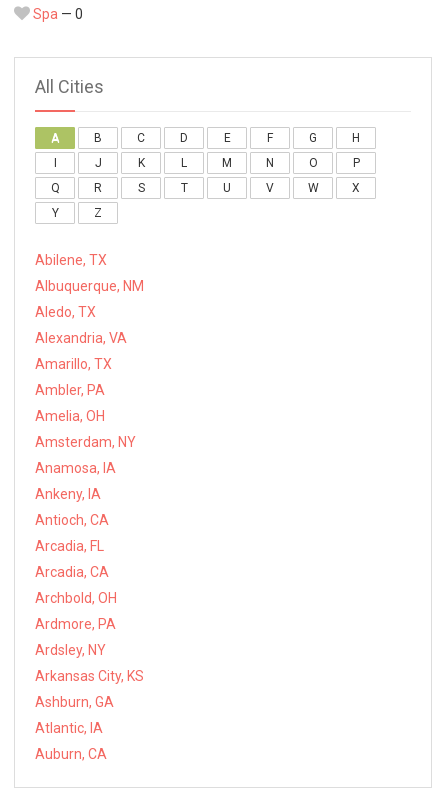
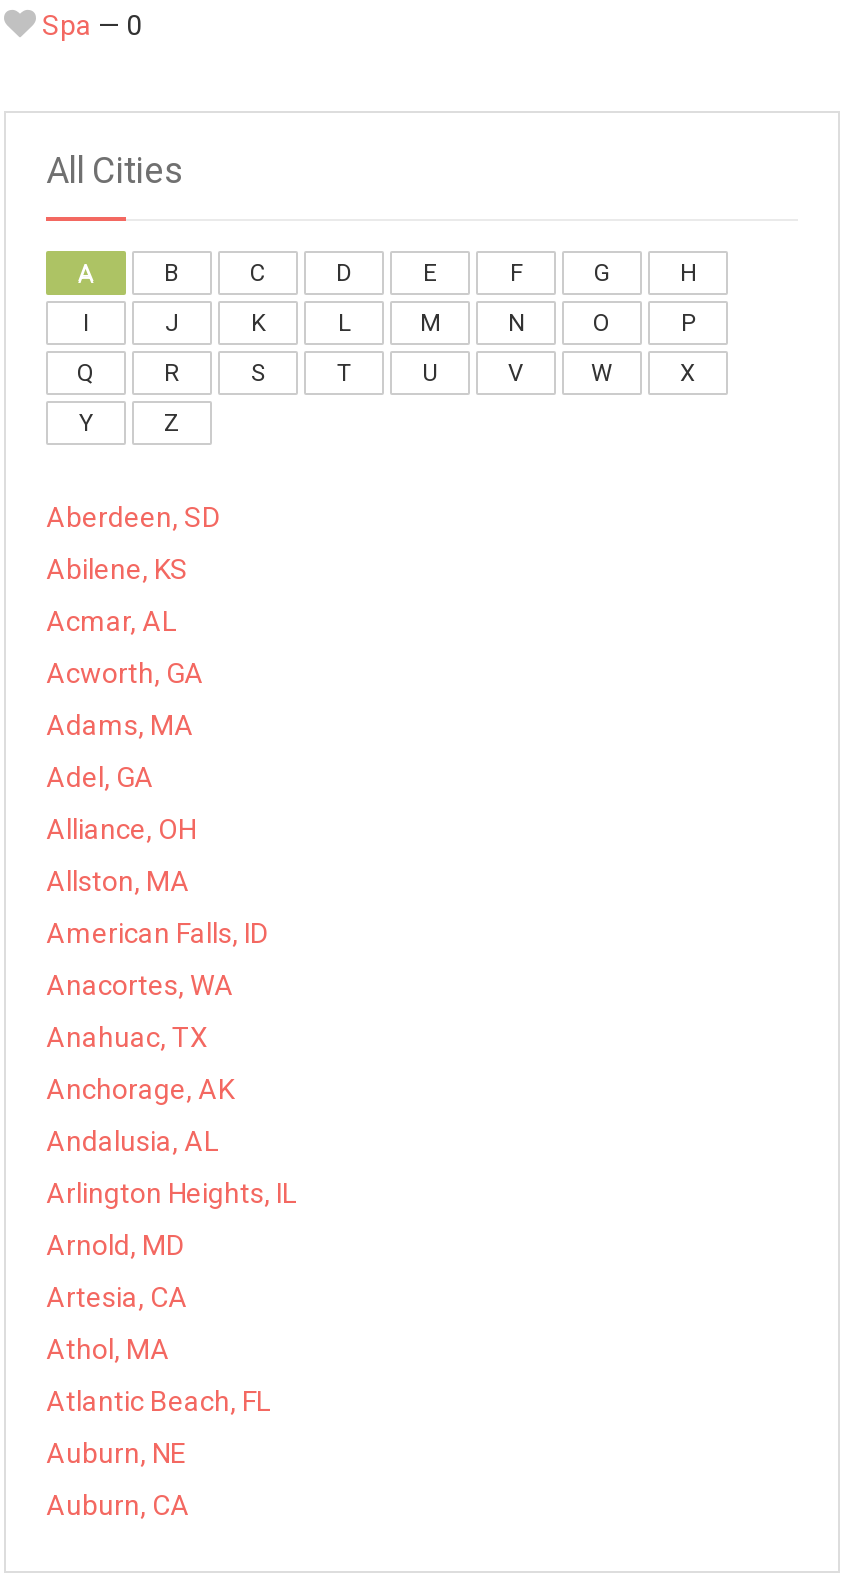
[35,252,107,268] Abilene, TX -> [46,501,220,533] Aberdeen, SD
[35,278,144,294] Albuquerque, NM -> [46,553,188,585] Abilene, KS
[35,304,96,320] Aledo, TX -> [46,605,176,637] Acmar, AL
[35,330,127,346] Alexandria, VA -> [46,657,204,689] Acworth, GA
[35,356,112,372] Amarillo, TX -> [46,709,194,741] Adams, MA
[35,382,105,398] Ambler, PA -> [46,761,154,793] Adel, GA
[35,408,105,424] Amelia, OH -> [46,813,196,845] Alliance, OH
[35,434,136,450] Amsterdam, NY -> [46,865,190,897] Allston, MA
[35,460,116,476] Anamosa, IA -> [46,917,268,949] American Falls, ID
[35,486,101,502] Ankeny, IA -> [46,969,234,1001] Anacortes, WA
[35,512,109,528] Antioch, CA -> [46,1021,208,1053] Anahuac, TX
[35,538,104,554] Arcadia, FL -> [46,1073,234,1105] Anchorage, AK
[35,564,109,580] Arcadia, CA -> [46,1125,218,1157] Andalusia, AL
[35,590,117,606] Archbold, OH -> [46,1177,296,1209] Arlington Heights, IL
[35,616,116,632] Ardmore, PA -> [46,1229,184,1261] Arnold, MD
[35,642,106,658] Ardsley, NY -> [46,1281,188,1313] Artesia, CA
[35,668,144,684] Arkansas City, KS -> [46,1333,170,1365] Athol, MA
[35,694,114,710] Ashburn, GA -> [46,1385,270,1417] Atlantic Beach, FL
[35,720,103,736] Atlantic, IA -> [46,1437,186,1469] Auburn, NE

